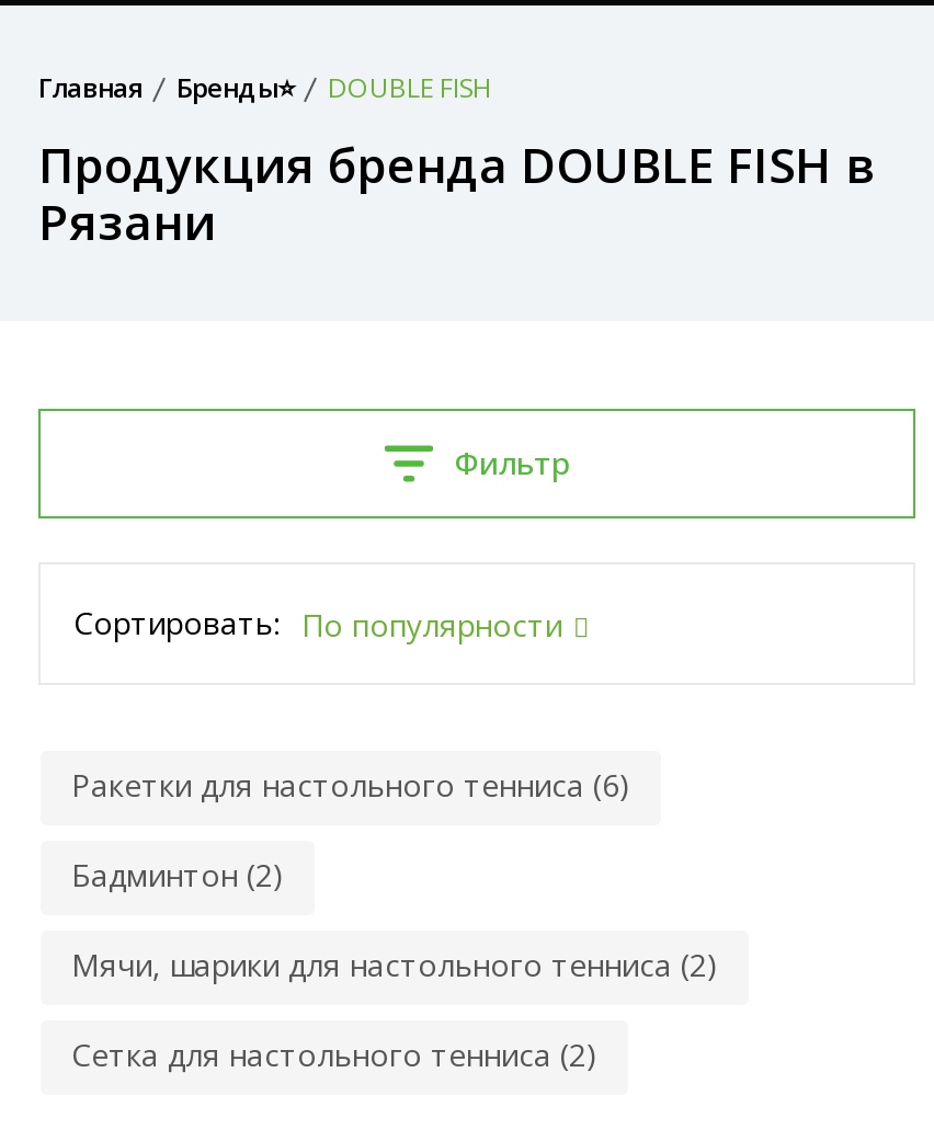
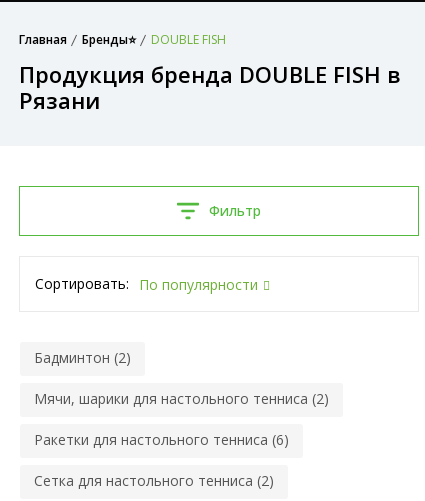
moved [71,764,630,806] -> [34,430,289,449]: Ракетки для настольного тенниса (6)
moved [71,854,718,985] -> [34,348,329,408]: Бадминтон (2) | Мячи, шарики для настольного тенниса (2)

